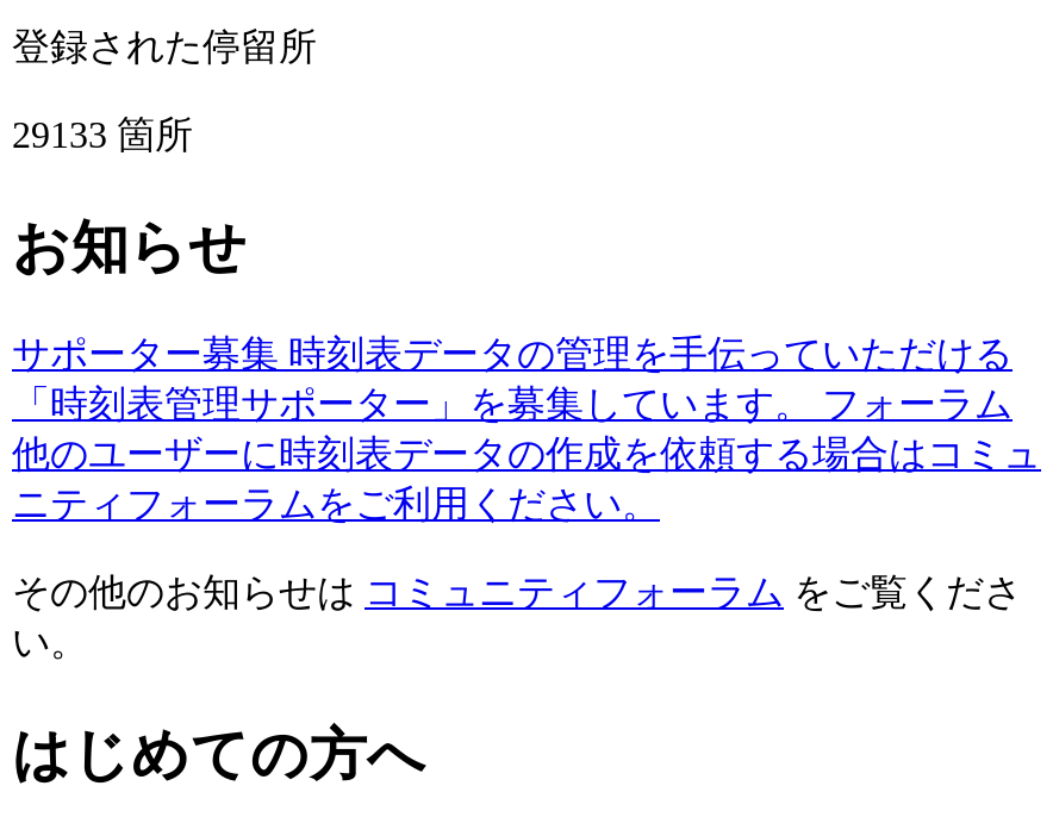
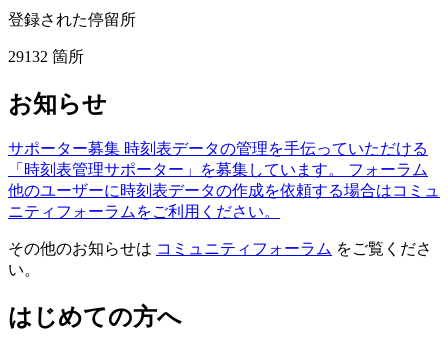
[12,113,193,154] 29133箇所 -> [8,48,84,65] 29132箇所

